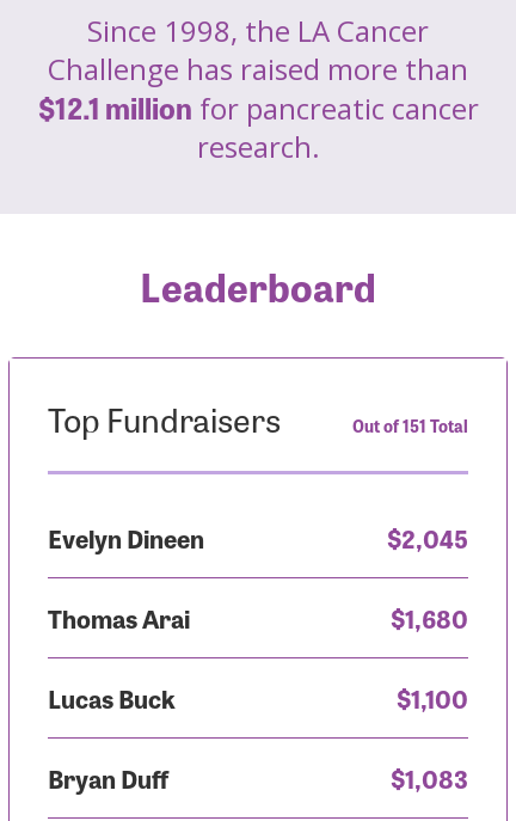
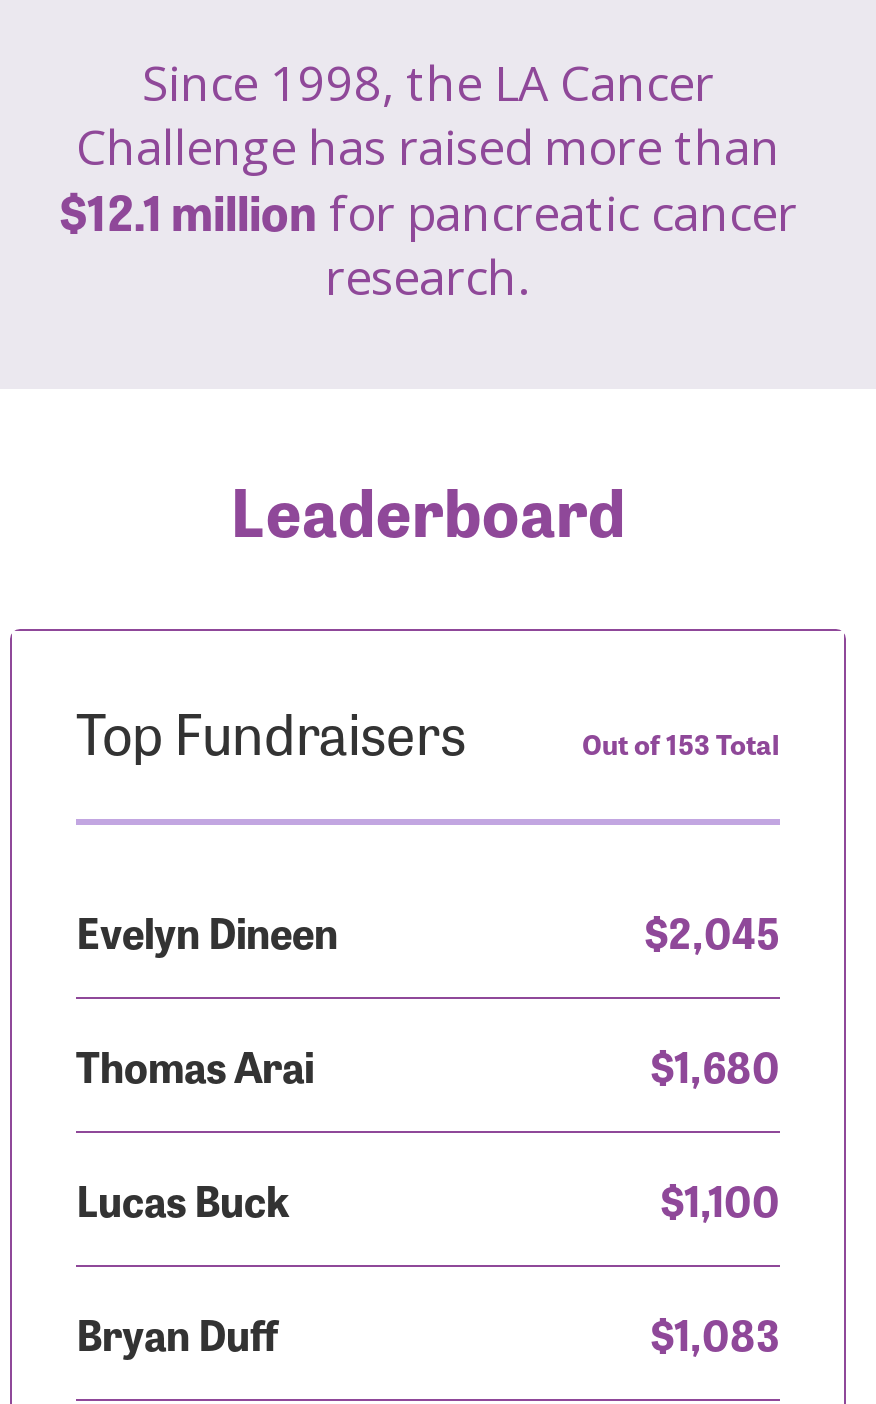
[352,413,468,437] Out of 151 Total -> [582,723,780,763] Out of 153 Total

